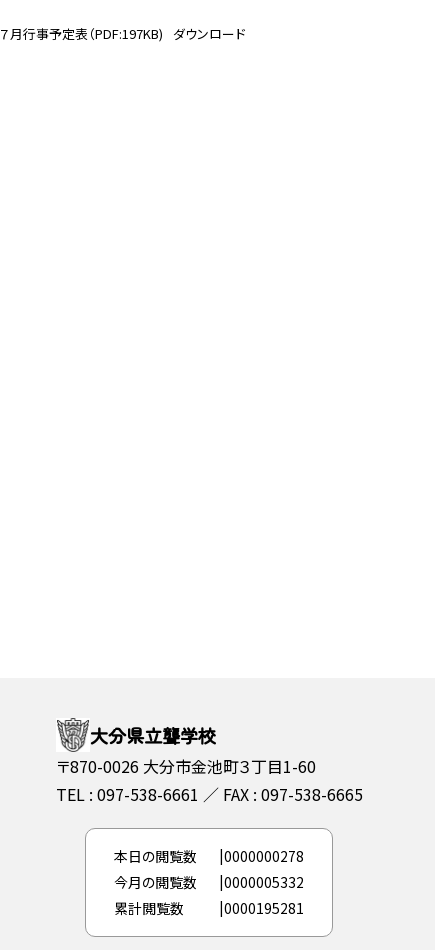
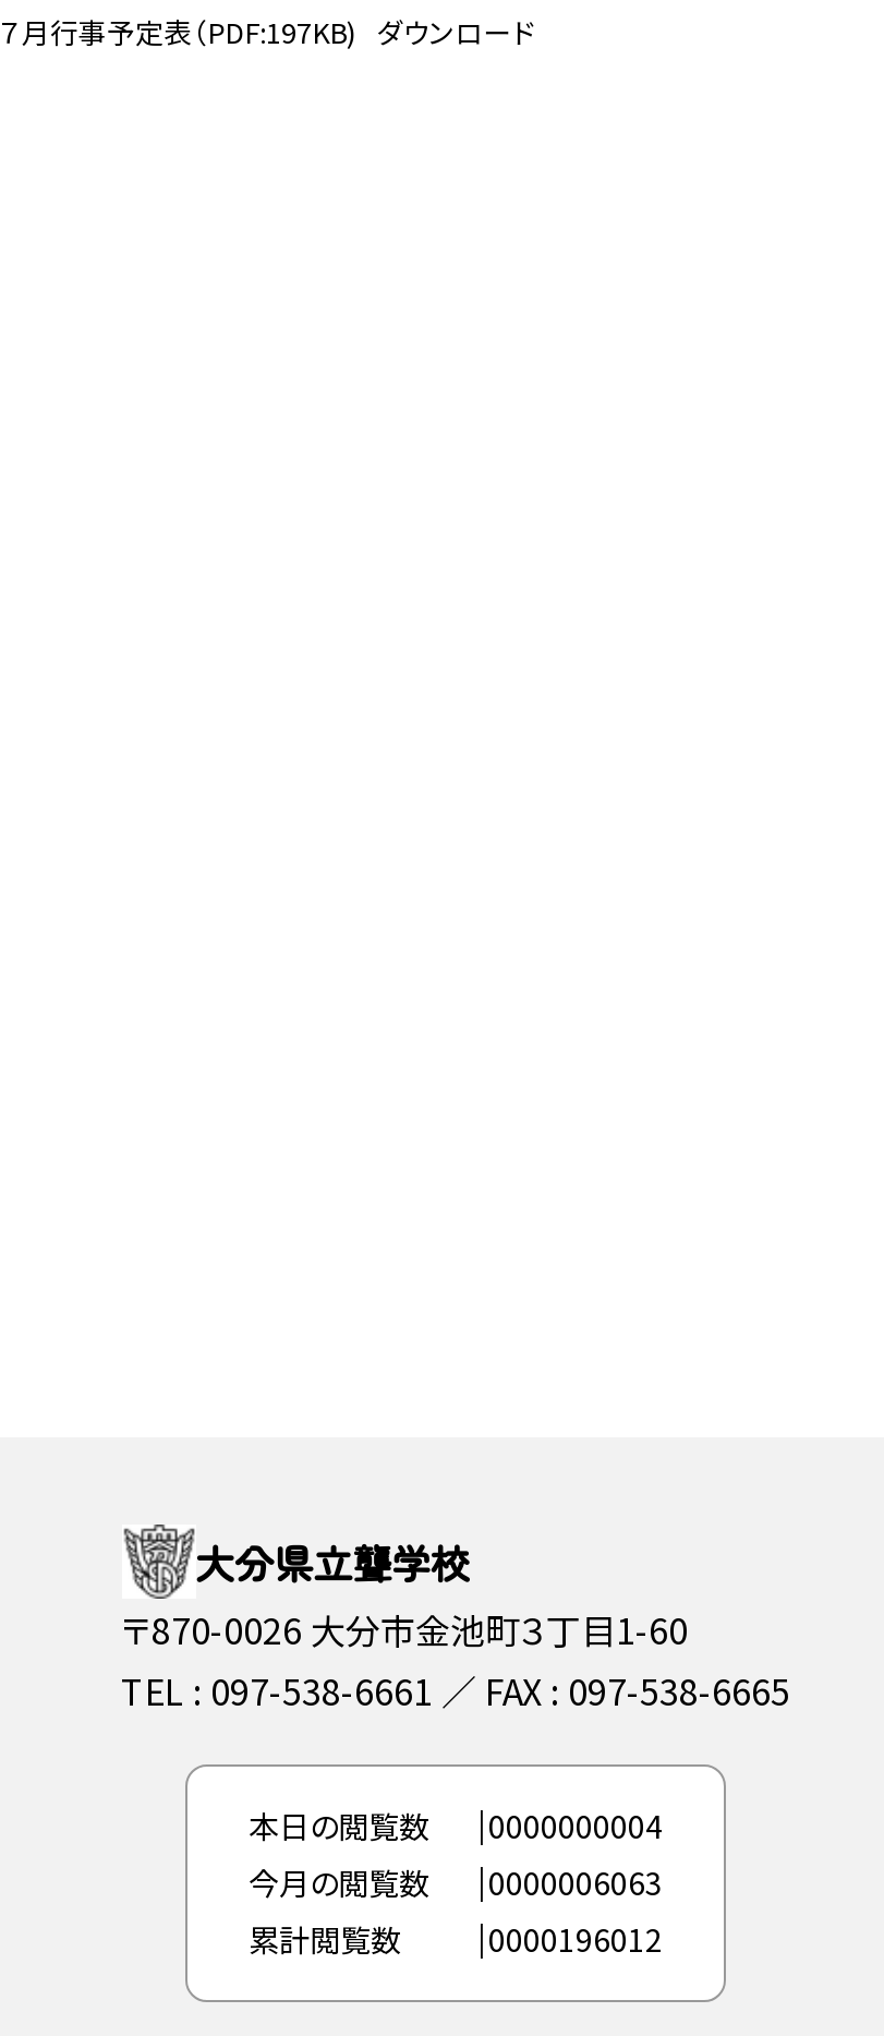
[114,846,304,866] 本日の閲覧数 0000000278 -> [249,1804,663,1848] 本日の閲覧数 0000000004
[114,872,304,892] 今月の閲覧数 0000005332 -> [249,1861,663,1904] 今月の閲覧数 0000006063
[114,898,304,918] 累計閲覧数 0000195281 -> [249,1918,663,1961] 累計閲覧数 0000196012

